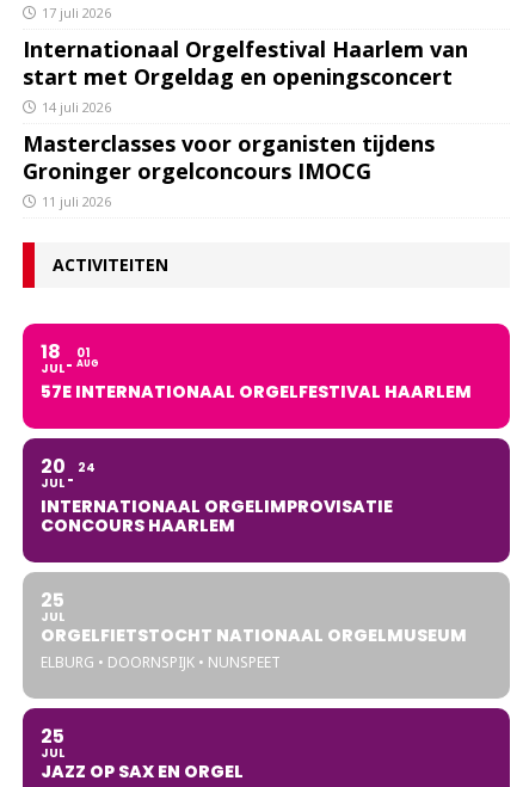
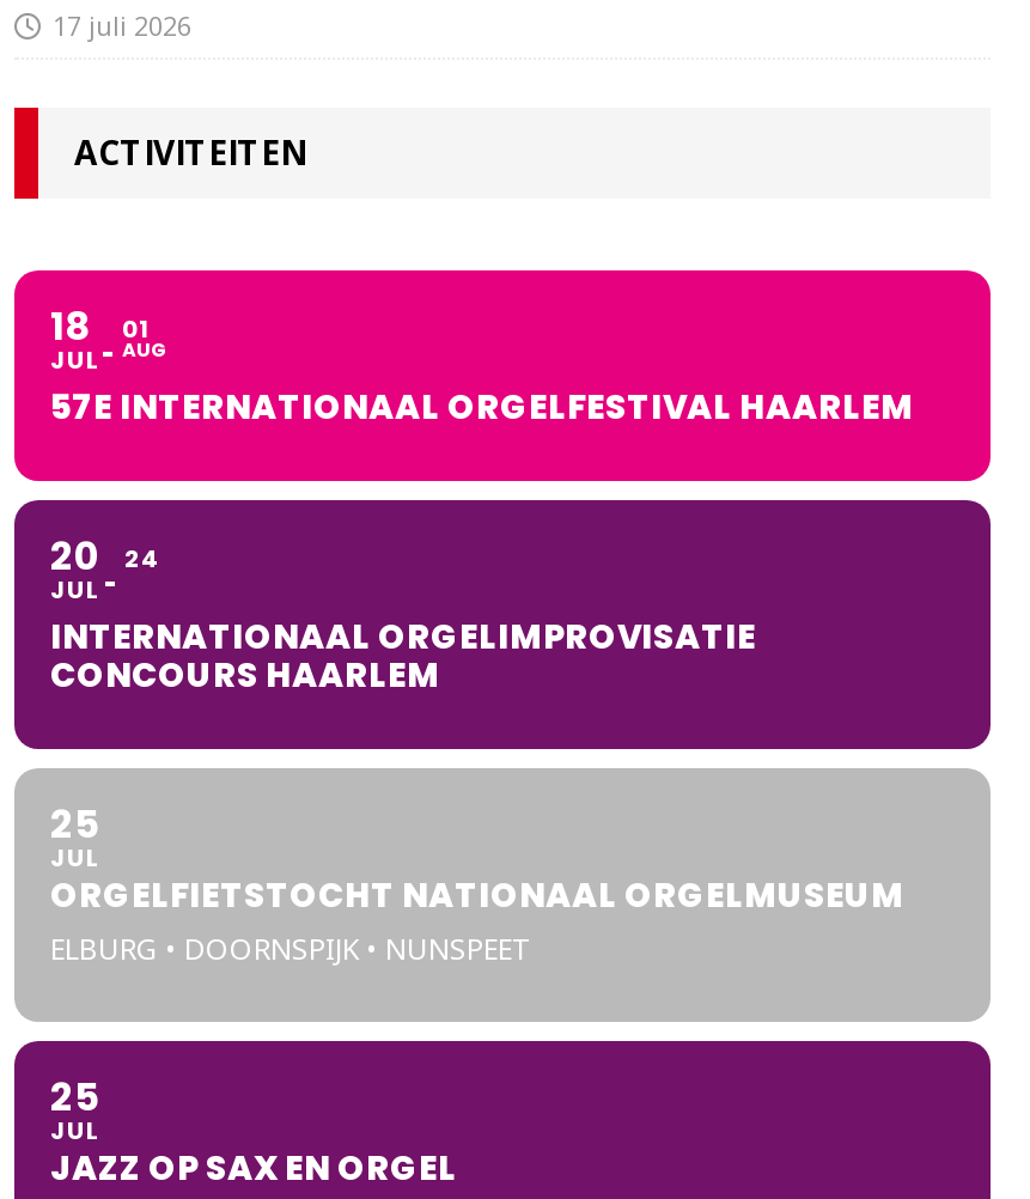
[23,35,468,211] Internationaal Orgelfestival Haarlem van | start met Orgeldag en openingsconcert | 14 juli 2026 | Masterclasses voor organisten tijdens | Groninger orgelconcours IMOCG | 11 juli 2026 -> none

